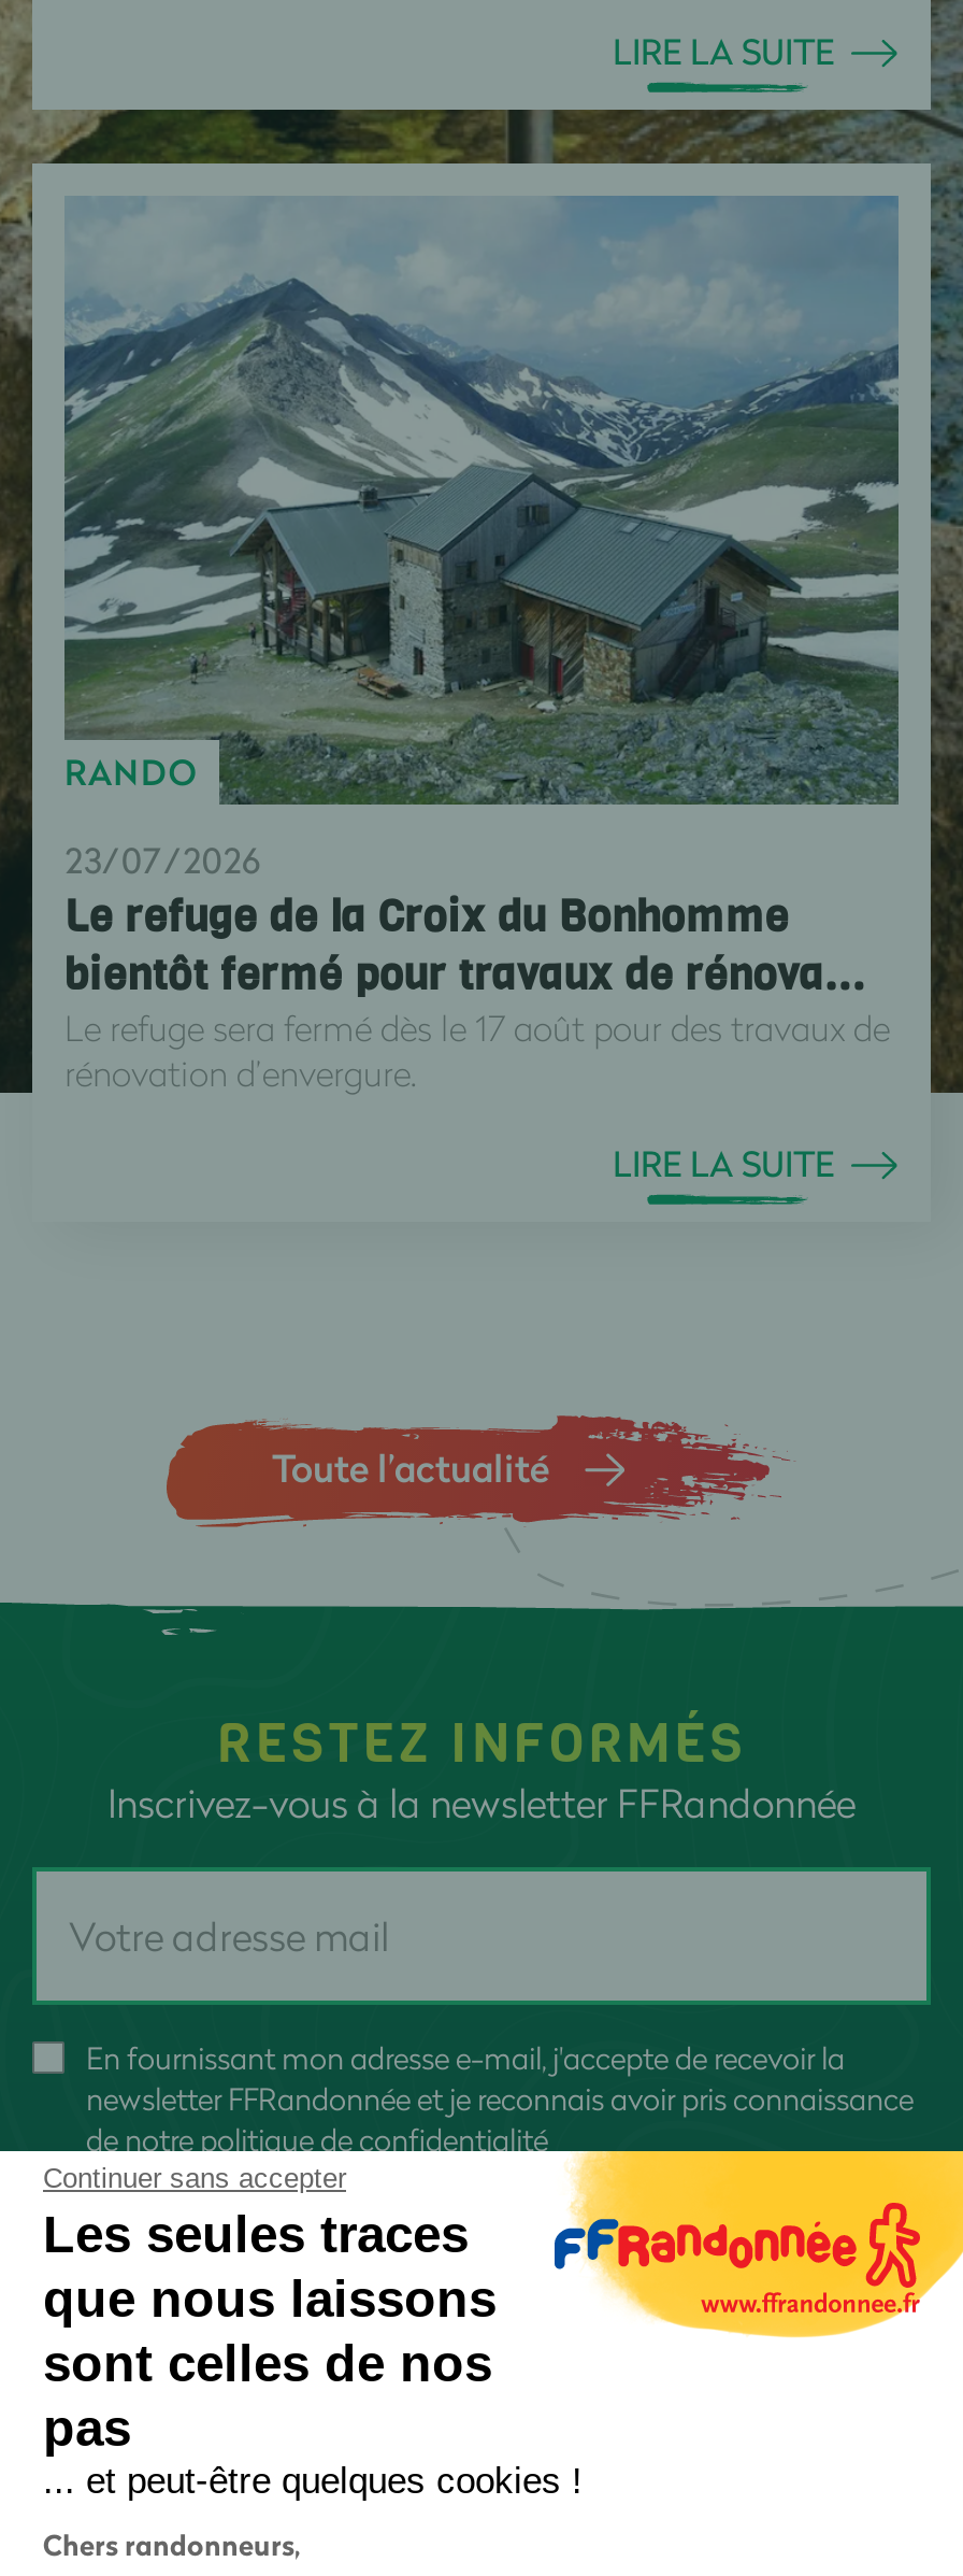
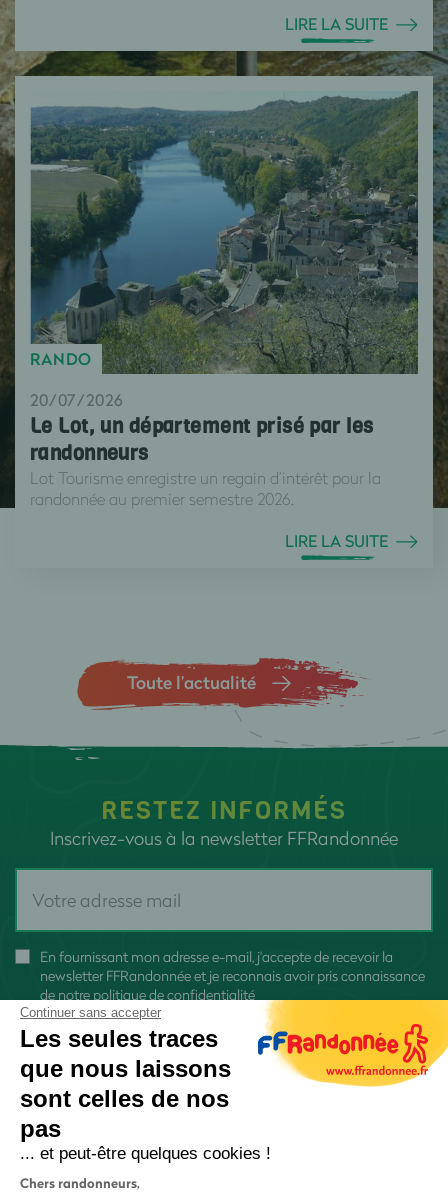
[64,198,899,1096] [image] | 23/07/2026 | Le refuge de la Croix du Bonhomme | bientôt fermé pour travaux de rénova... | Le refuge sera fermé dès le 17 août pour des travaux de | rénovation d’envergure. -> [30,91,419,509] [image] | 20/07/2026 | Le Lot, un département prisé par les | randonneurs | Lot Tourisme enregistre un regain d’intérêt pour la | randonnée au premier semestre 2026.

